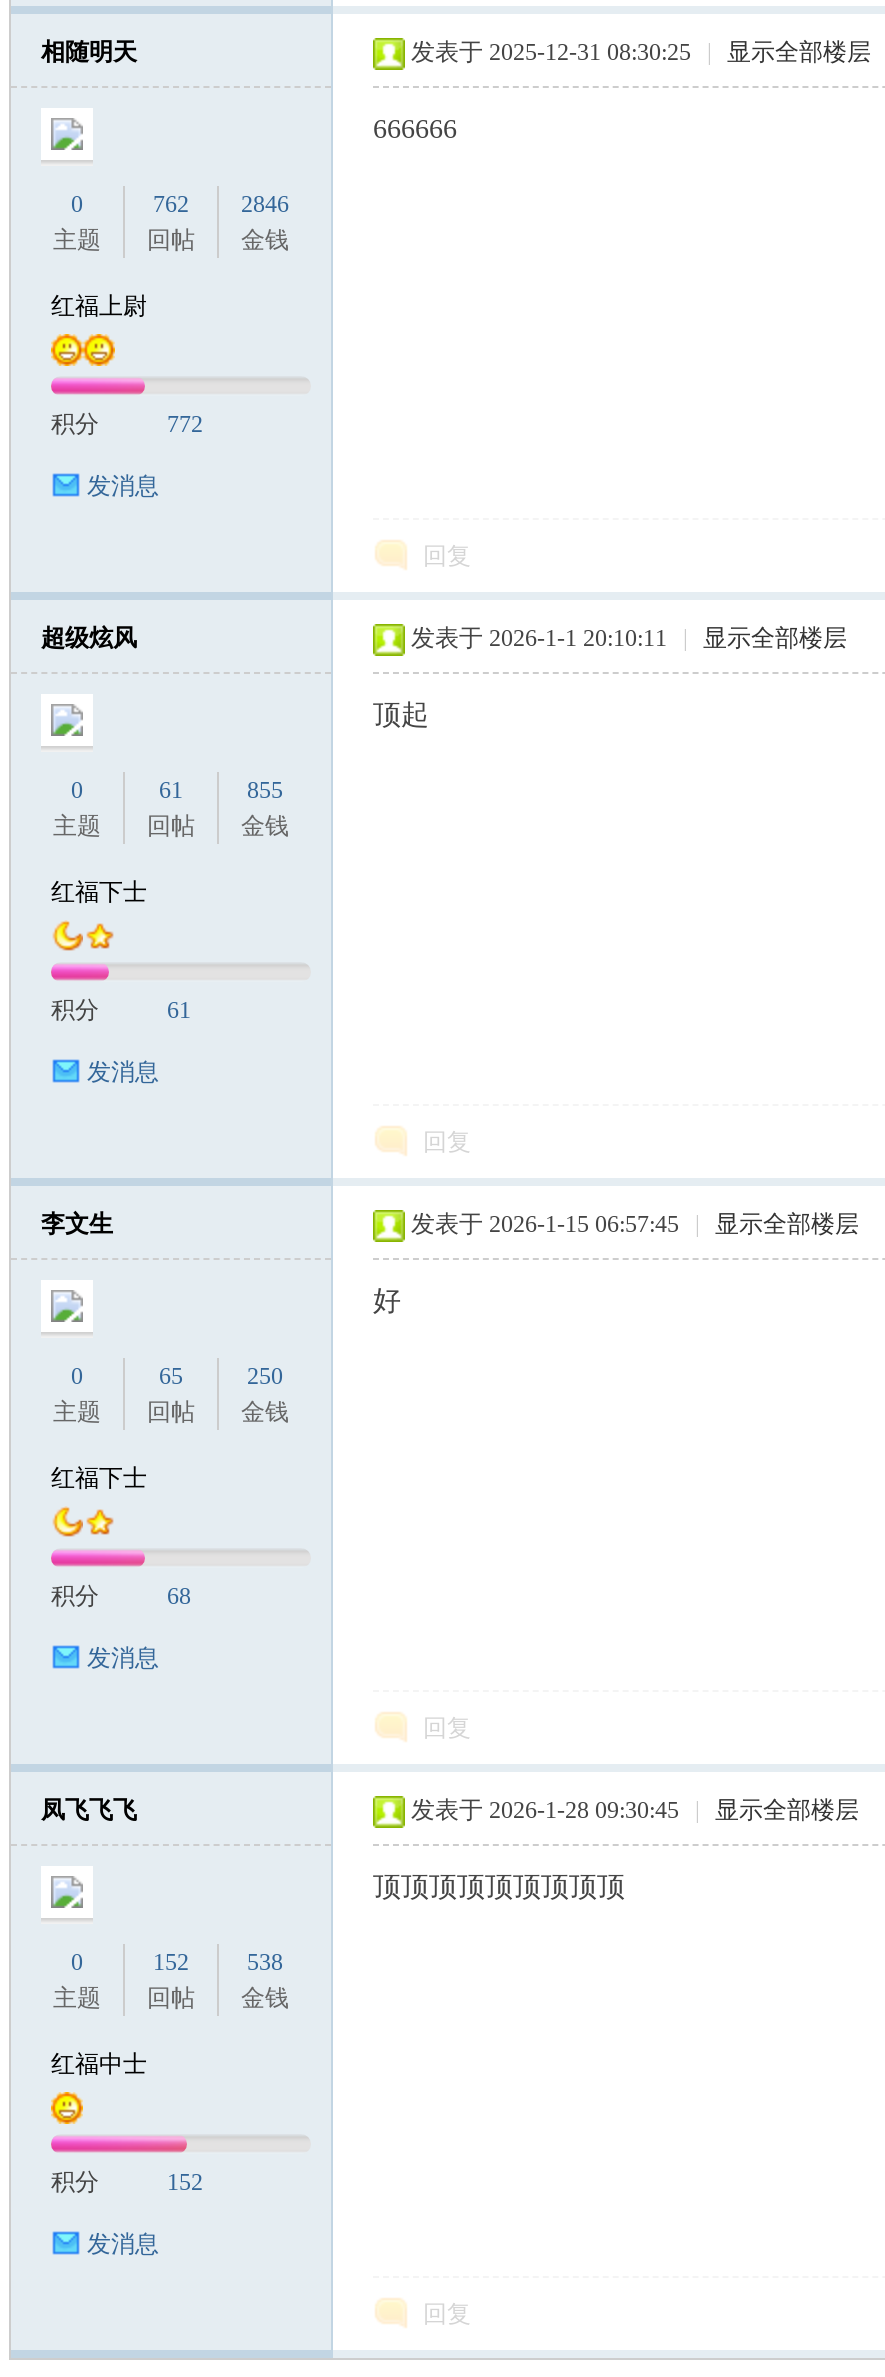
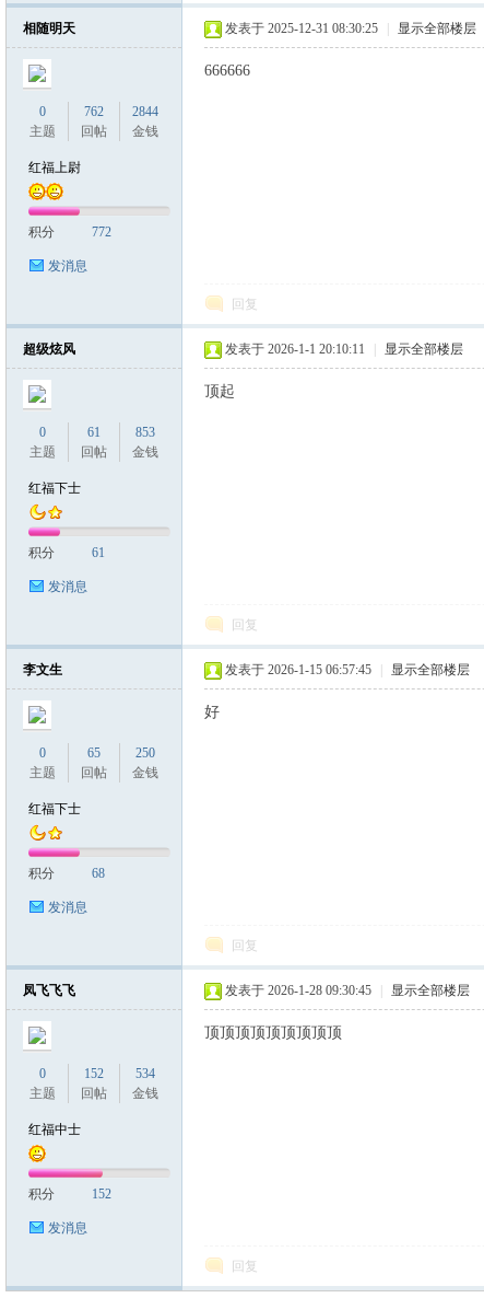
[153,190,289,218] 762 2846 -> [84,104,158,119] 762 2844
[247,776,283,804] 855 -> [135,425,155,440] 853
[247,1948,283,1976] 538 -> [135,1066,155,1081] 534

